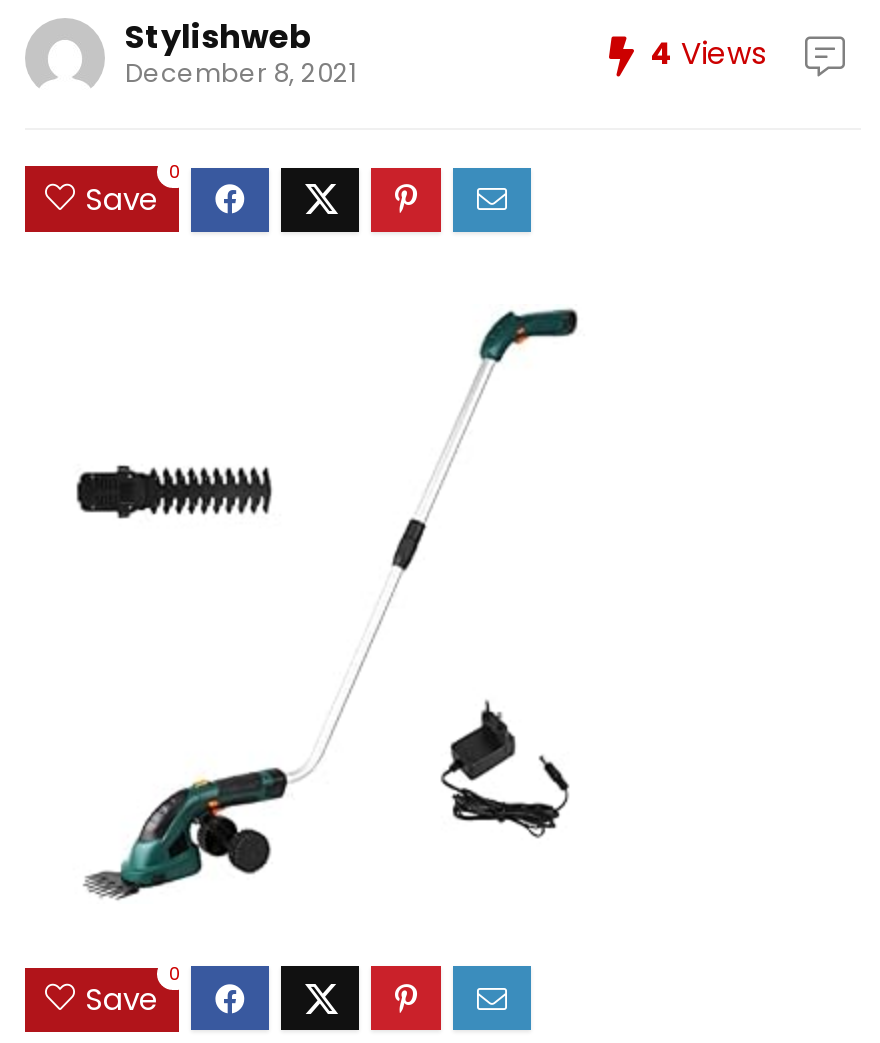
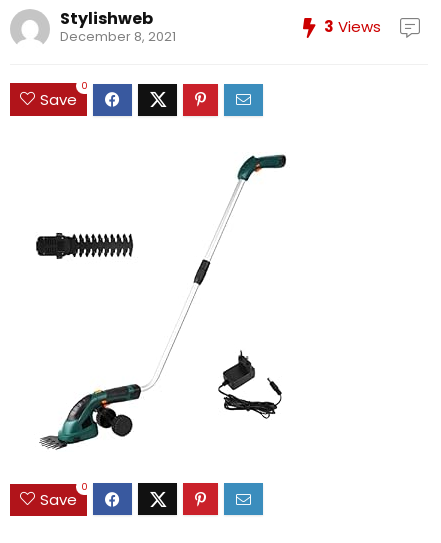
[651,32,767,74] 4 Views -> [324,16,381,37] 3 Views

